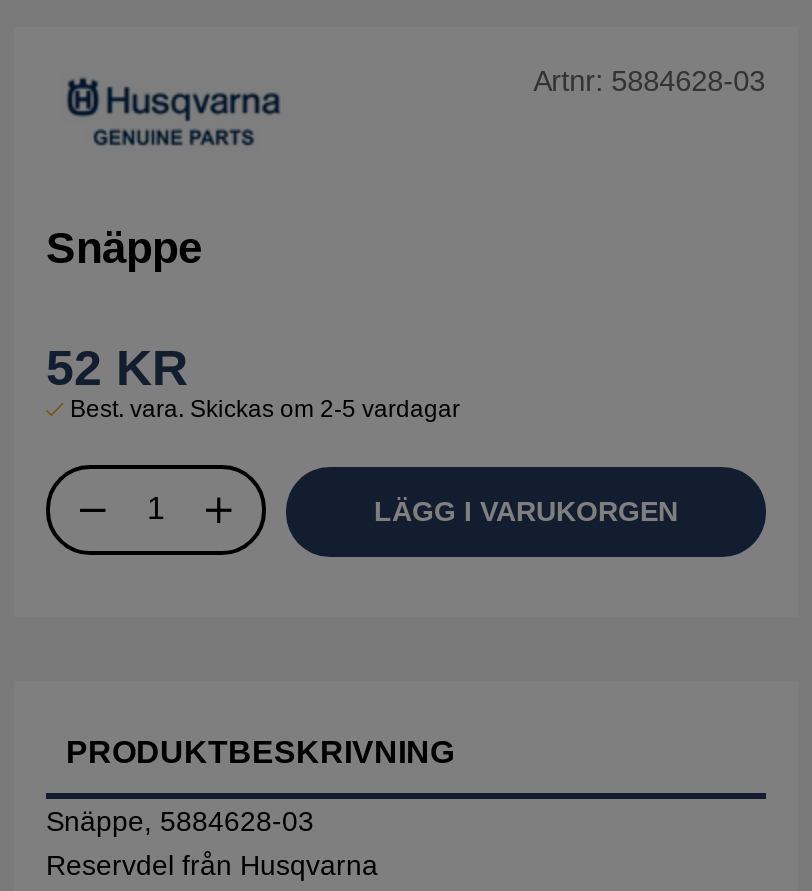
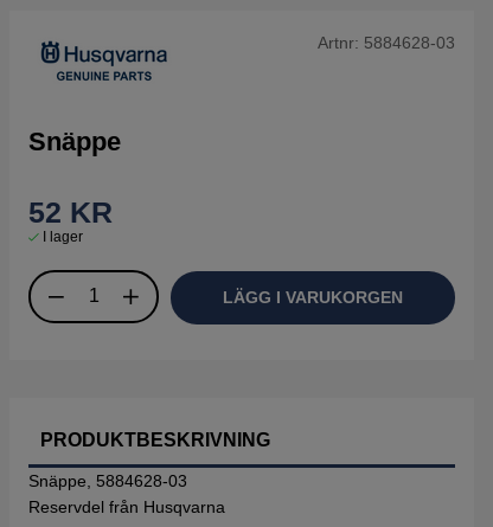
[70,394,460,422] Best. vara. Skickas om 2-5 vardagar -> [43,228,83,245] I lager

